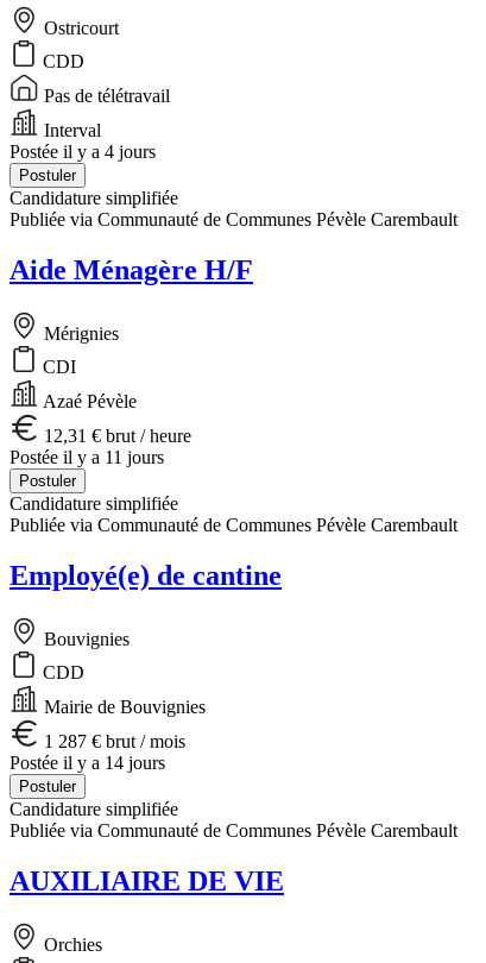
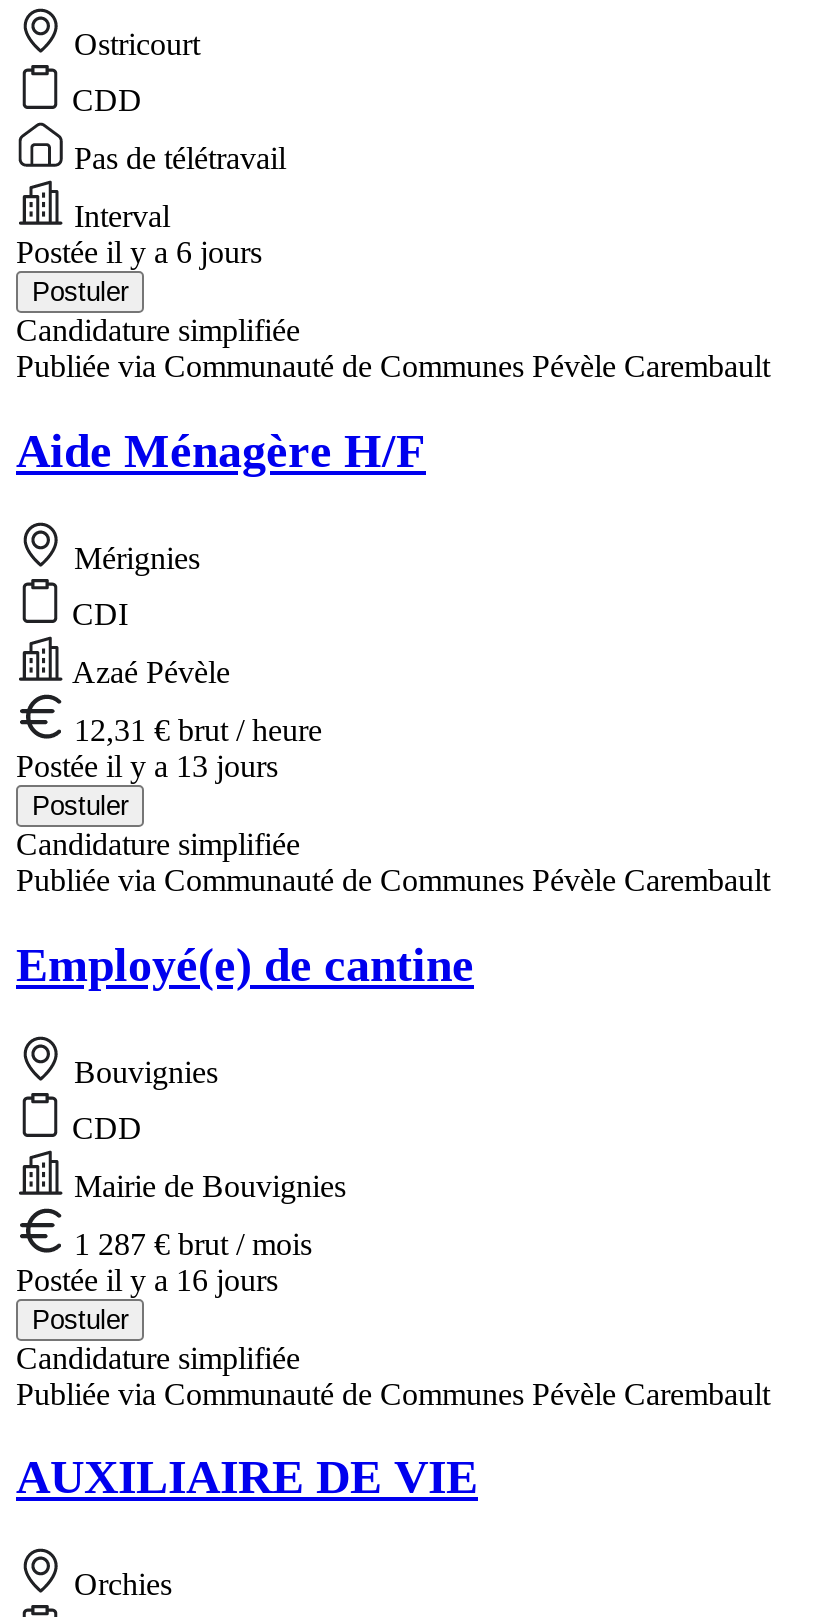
[10,142,156,162] Postée il y a 4 jours -> [16,235,262,269] Postée il y a 6 jours
[10,447,164,467] Postée il y a 11 jours -> [16,749,278,783] Postée il y a 13 jours
[10,752,165,772] Postée il y a 14 jours -> [16,1262,278,1296] Postée il y a 16 jours

